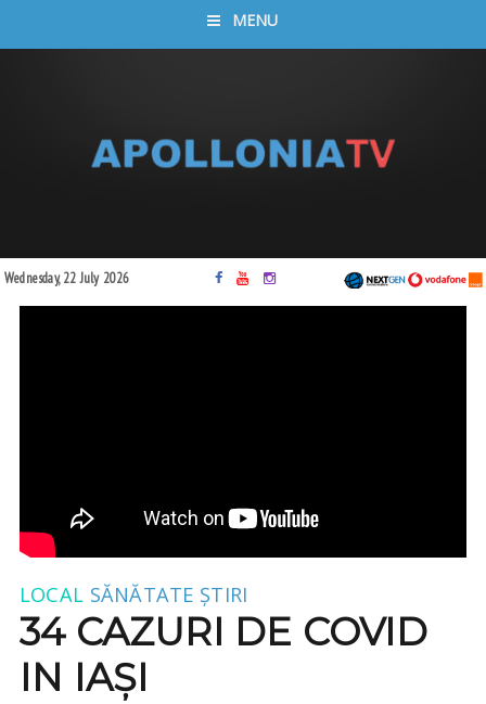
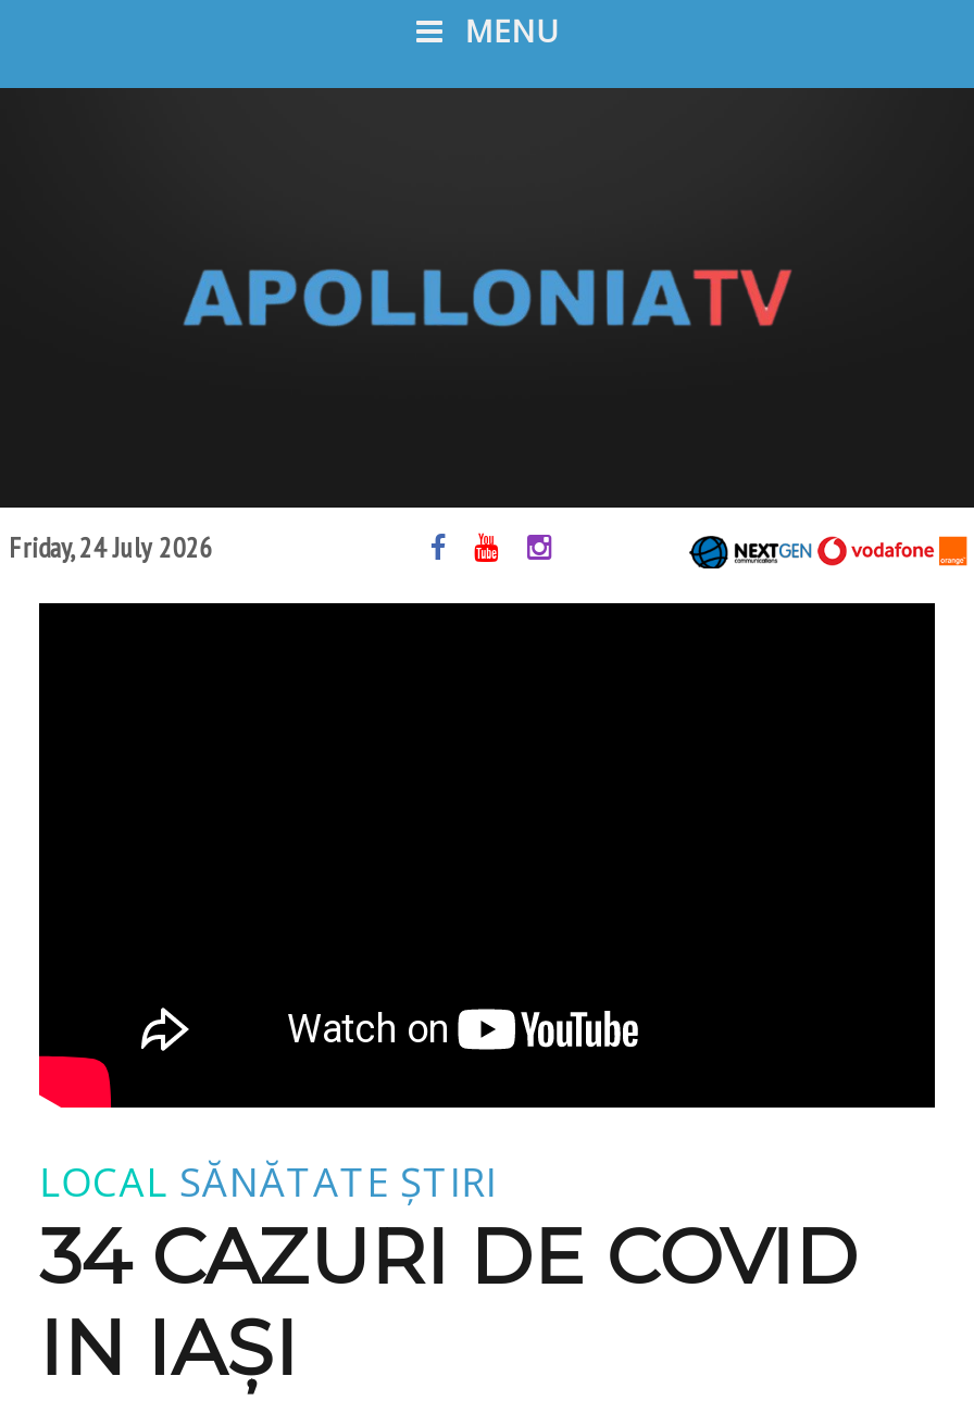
[4,269,130,287] Wednesday, 22 July 2026 -> [9,529,213,566] Friday, 24 July 2026

